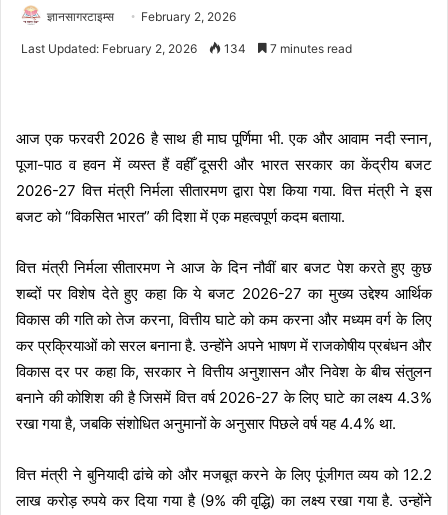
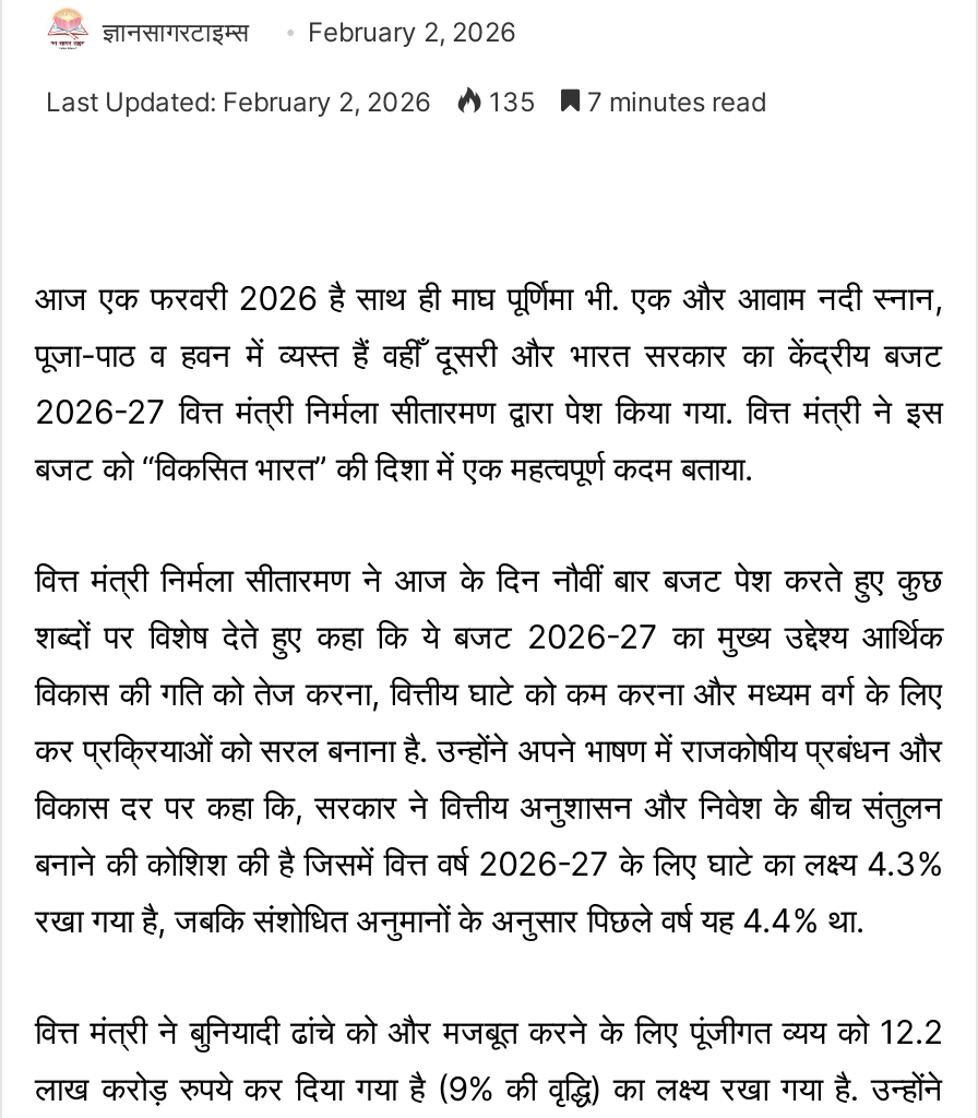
[21,41,352,56] Last Updated: February 2, 2026 134 7 minutes read -> [46,84,766,117] Last Updated: February 2, 2026 135 7 minutes read

